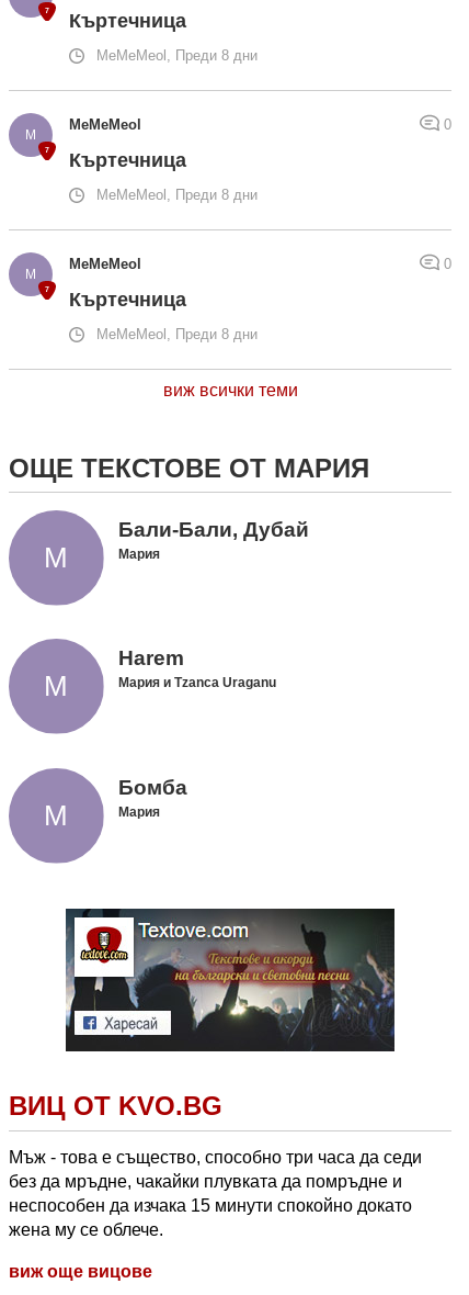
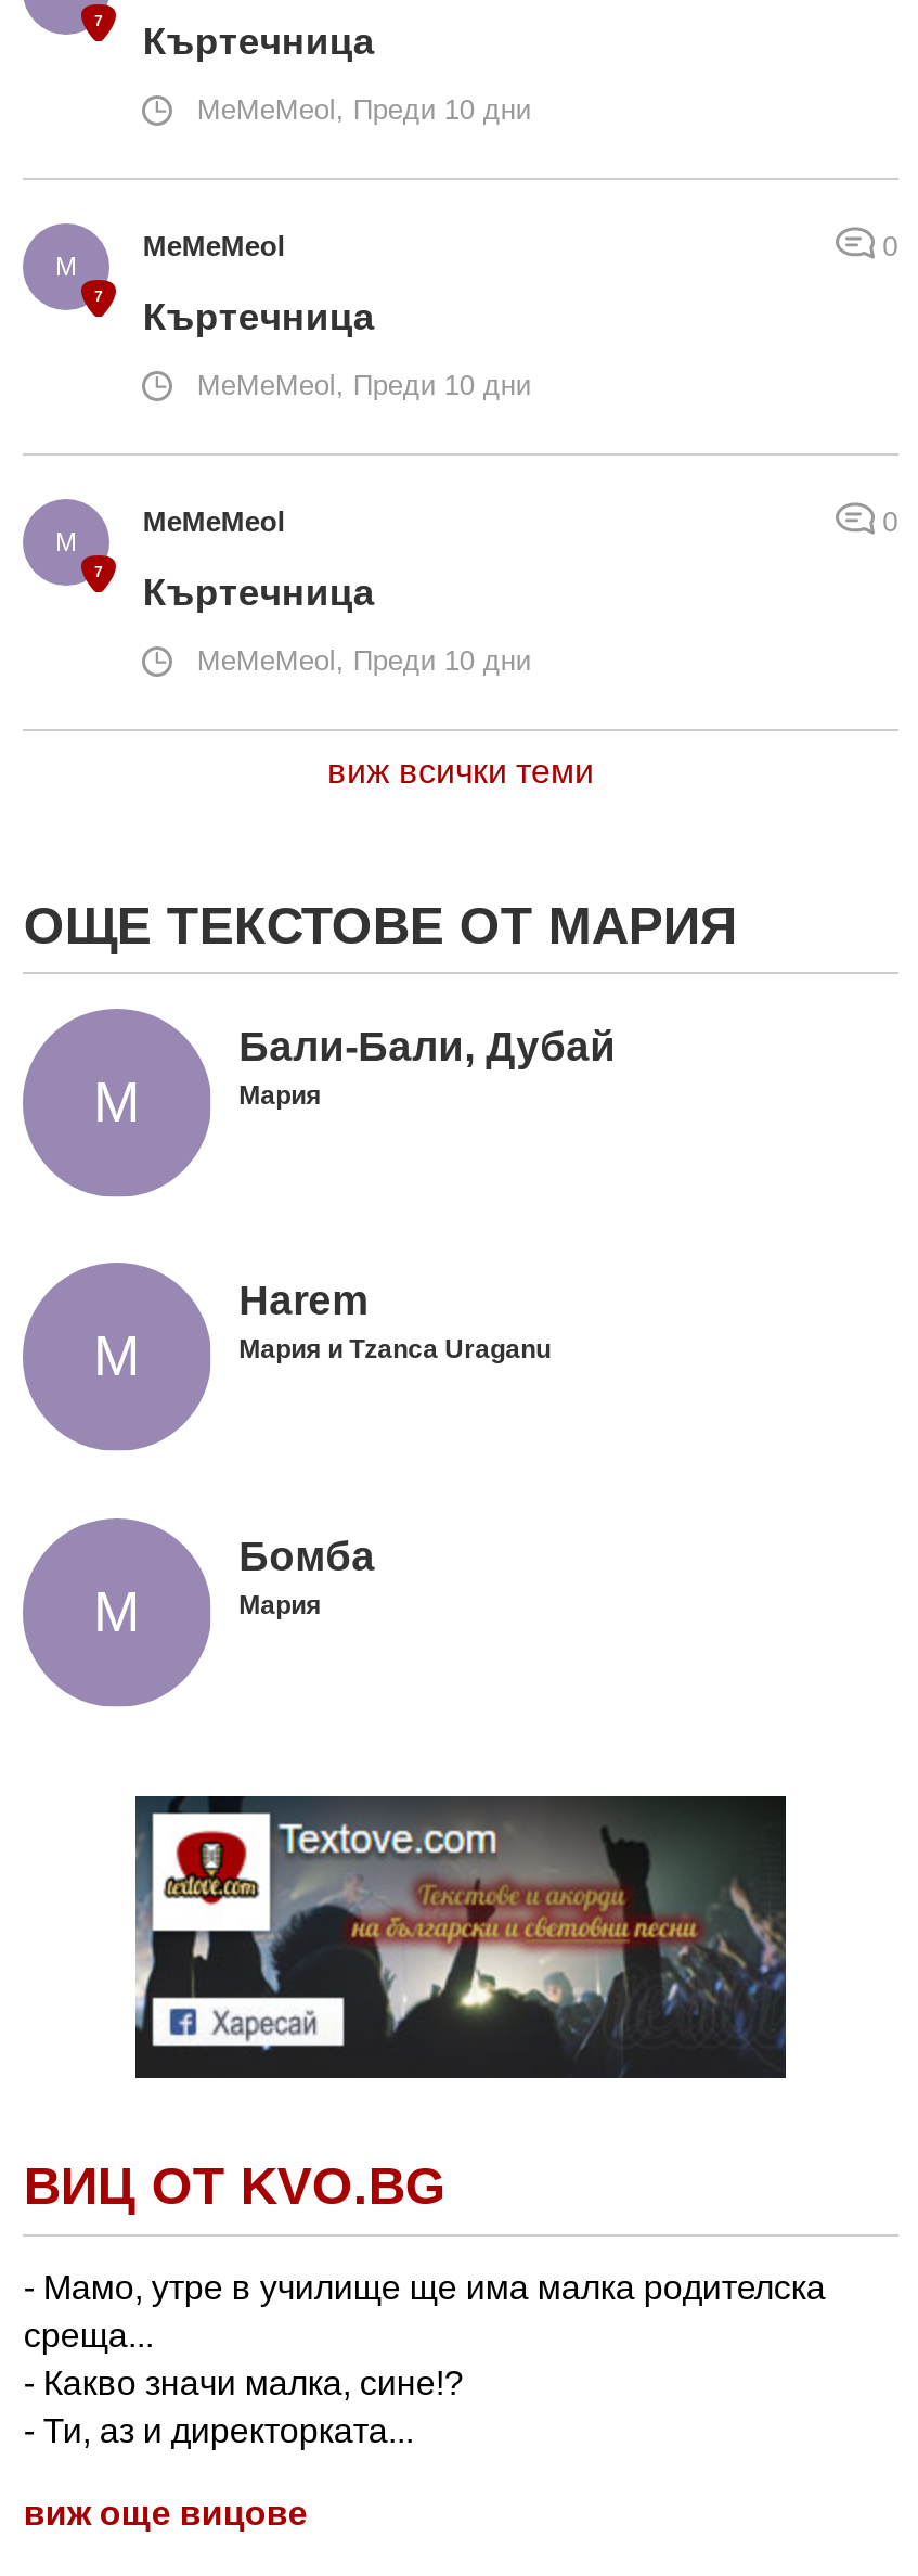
[97,47,258,63] MeMeMeol, Преди 8 дни -> [197,92,531,125] MeMeMeol, Преди 10 дни
[97,186,258,202] MeMeMeol, Преди 8 дни -> [197,368,531,400] MeMeMeol, Преди 10 дни
[97,325,258,342] MeMeMeol, Преди 8 дни -> [197,643,531,676] MeMeMeol, Преди 10 дни
[9,1148,422,1239] Мъж - това е същество, способно три часа да седи | без да мръдне, чакайки плувката да помръдне и | неспособен да изчака 15 минути спокойно докато | жена му се облече. -> [24,2269,826,2449] - Мамо, утре в училище ще има малка родителска | среща... | - Какво значи малка, сине!? | - Ти, аз и директорката...

